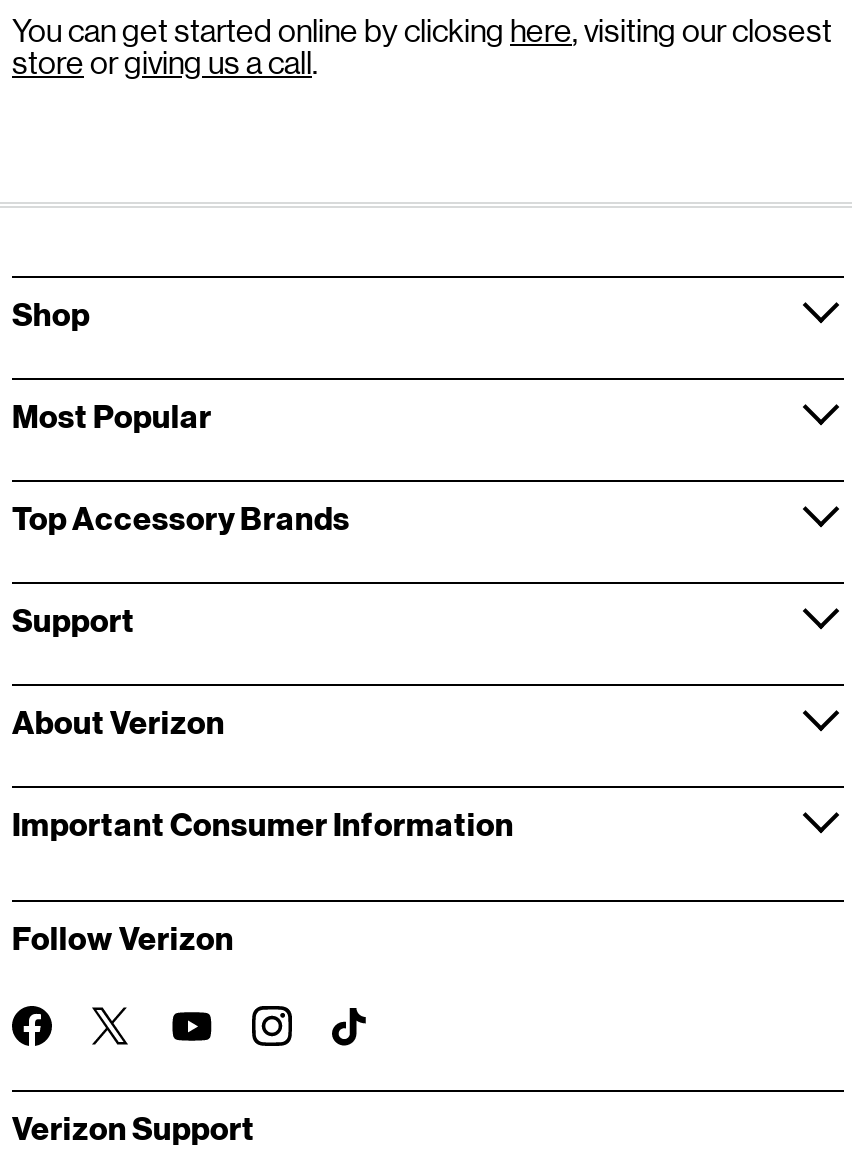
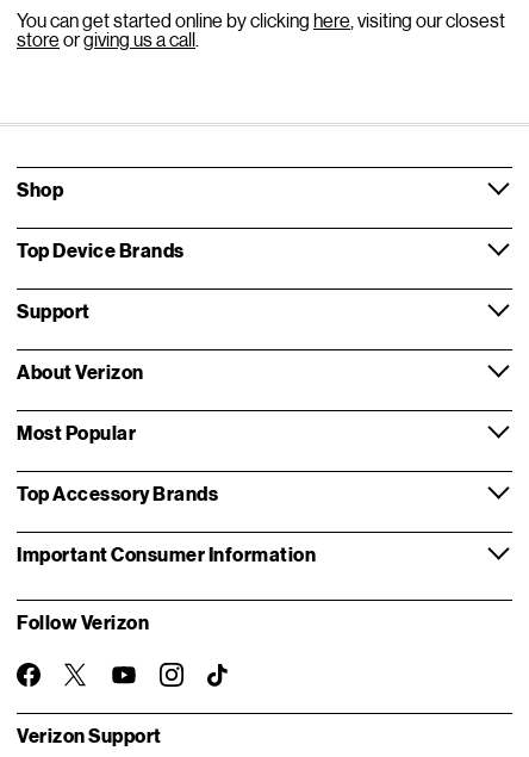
none -> [17,238,184,261] Top Device Brands
moved [12,395,350,535] -> [17,420,218,504]: Most Popular | Top Accessory Brands
moved [12,599,225,739] -> [17,299,144,382]: Support | About Verizon

